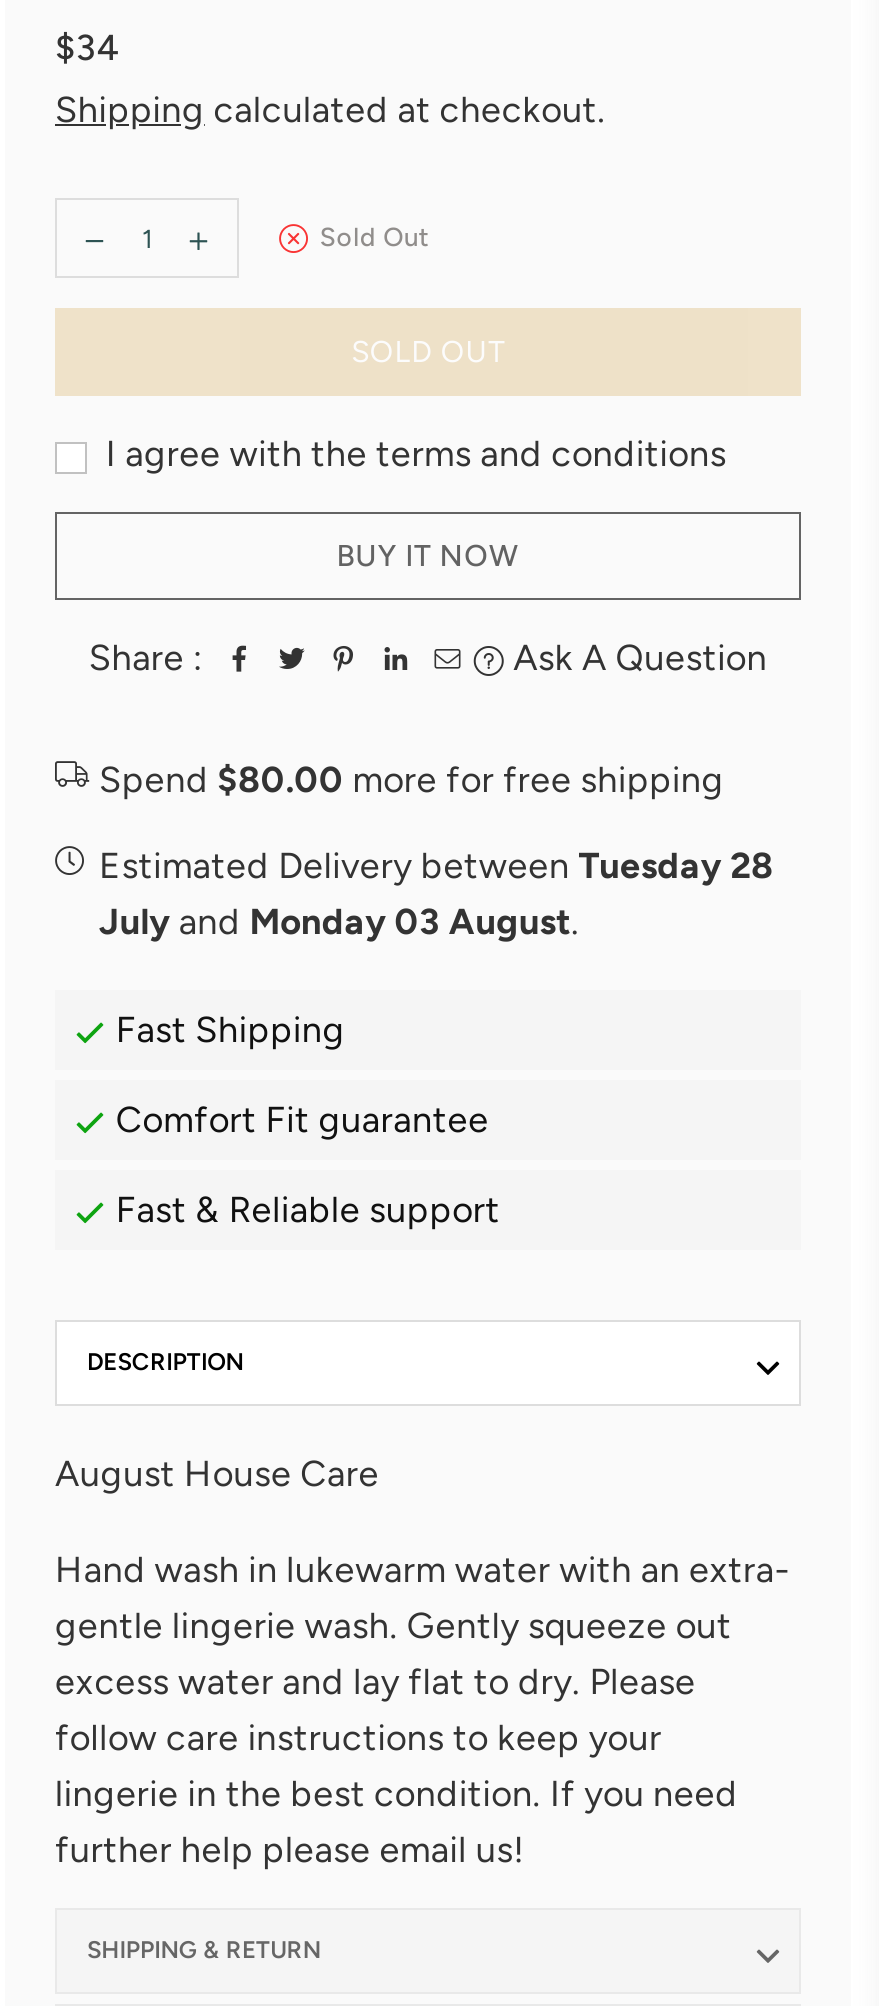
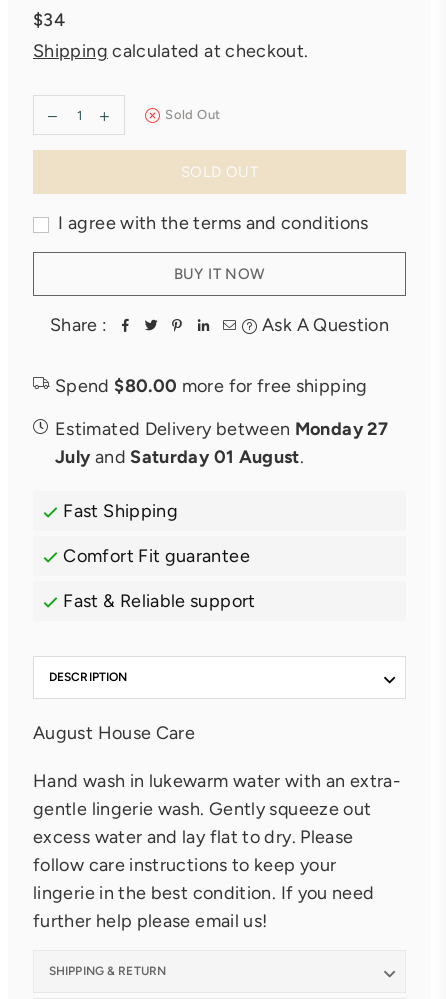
[99,844,774,888] Estimated Delivery between Tuesday 28 -> [55,418,388,440] Estimated Delivery between Monday 27
[99,900,580,944] July and Monday 03 August. -> [55,446,304,468] July and Saturday 01 August.

